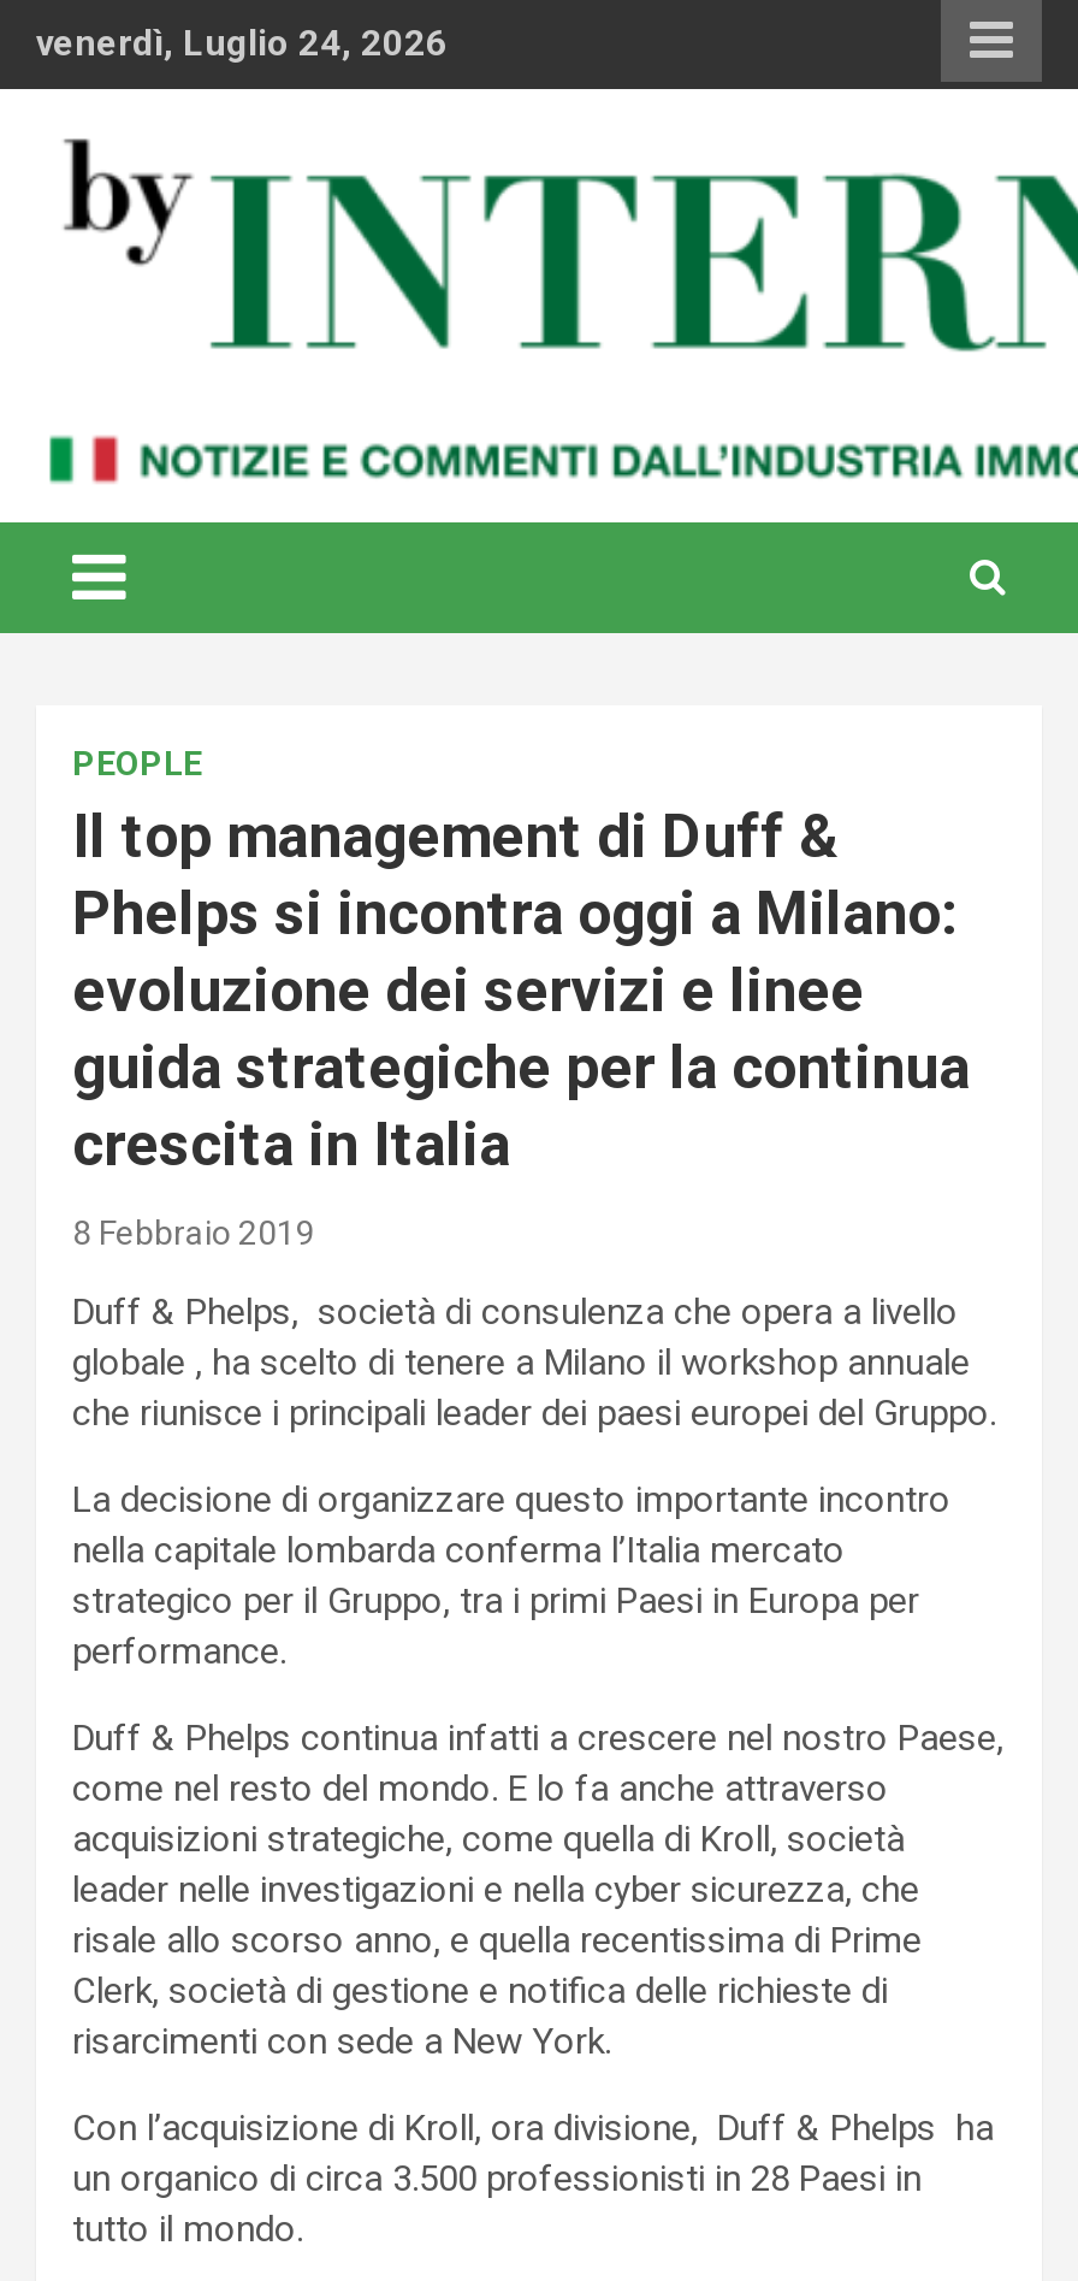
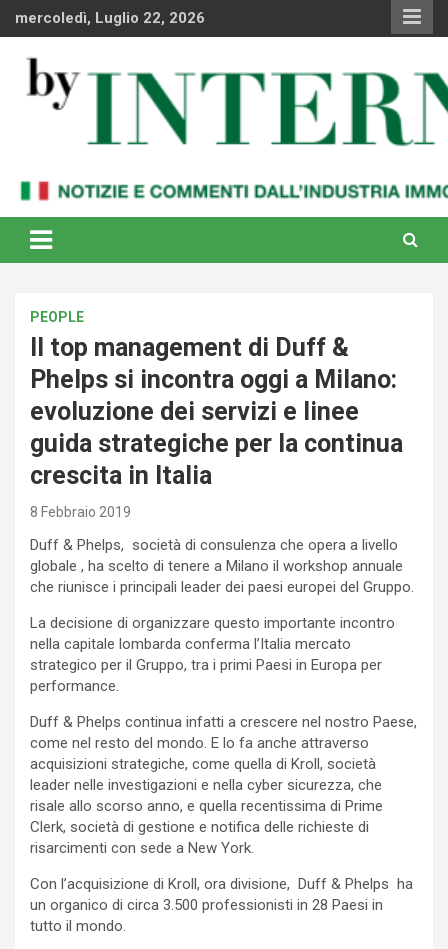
[36,22,448,65] venerdì, Luglio 24, 2026 -> [15,9,205,27] mercoledì, Luglio 22, 2026

